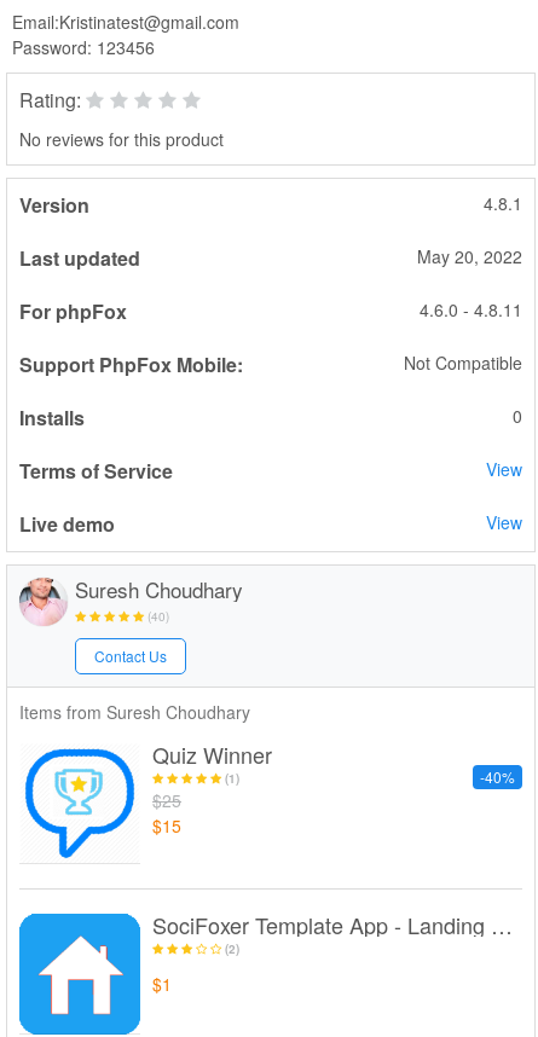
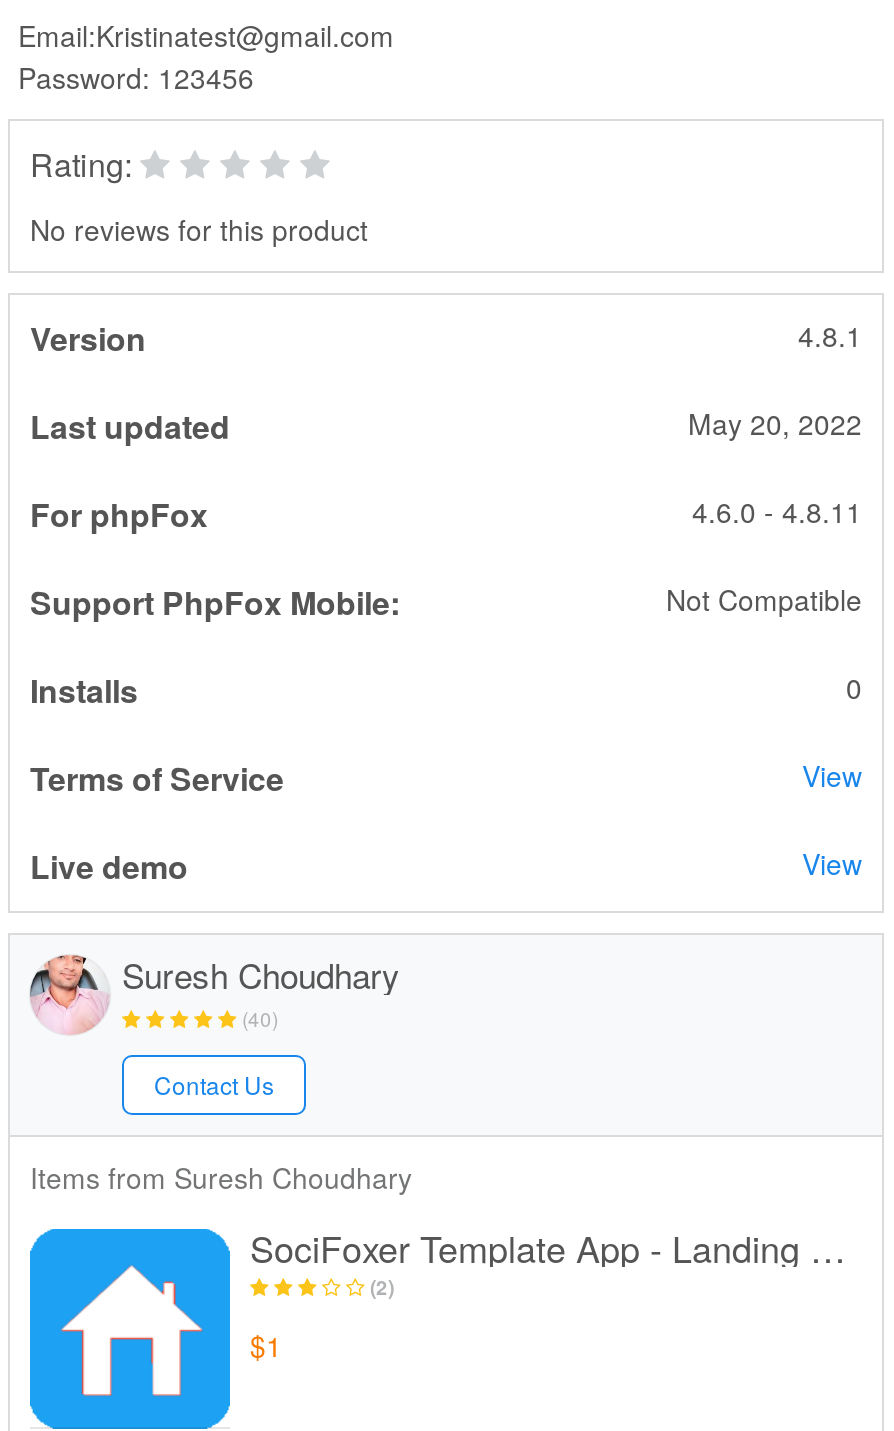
[19,738,272,859] [image] | Quiz Winner | (1) | $25 | $15 -> none
[480,766,515,787] -40% -> none

